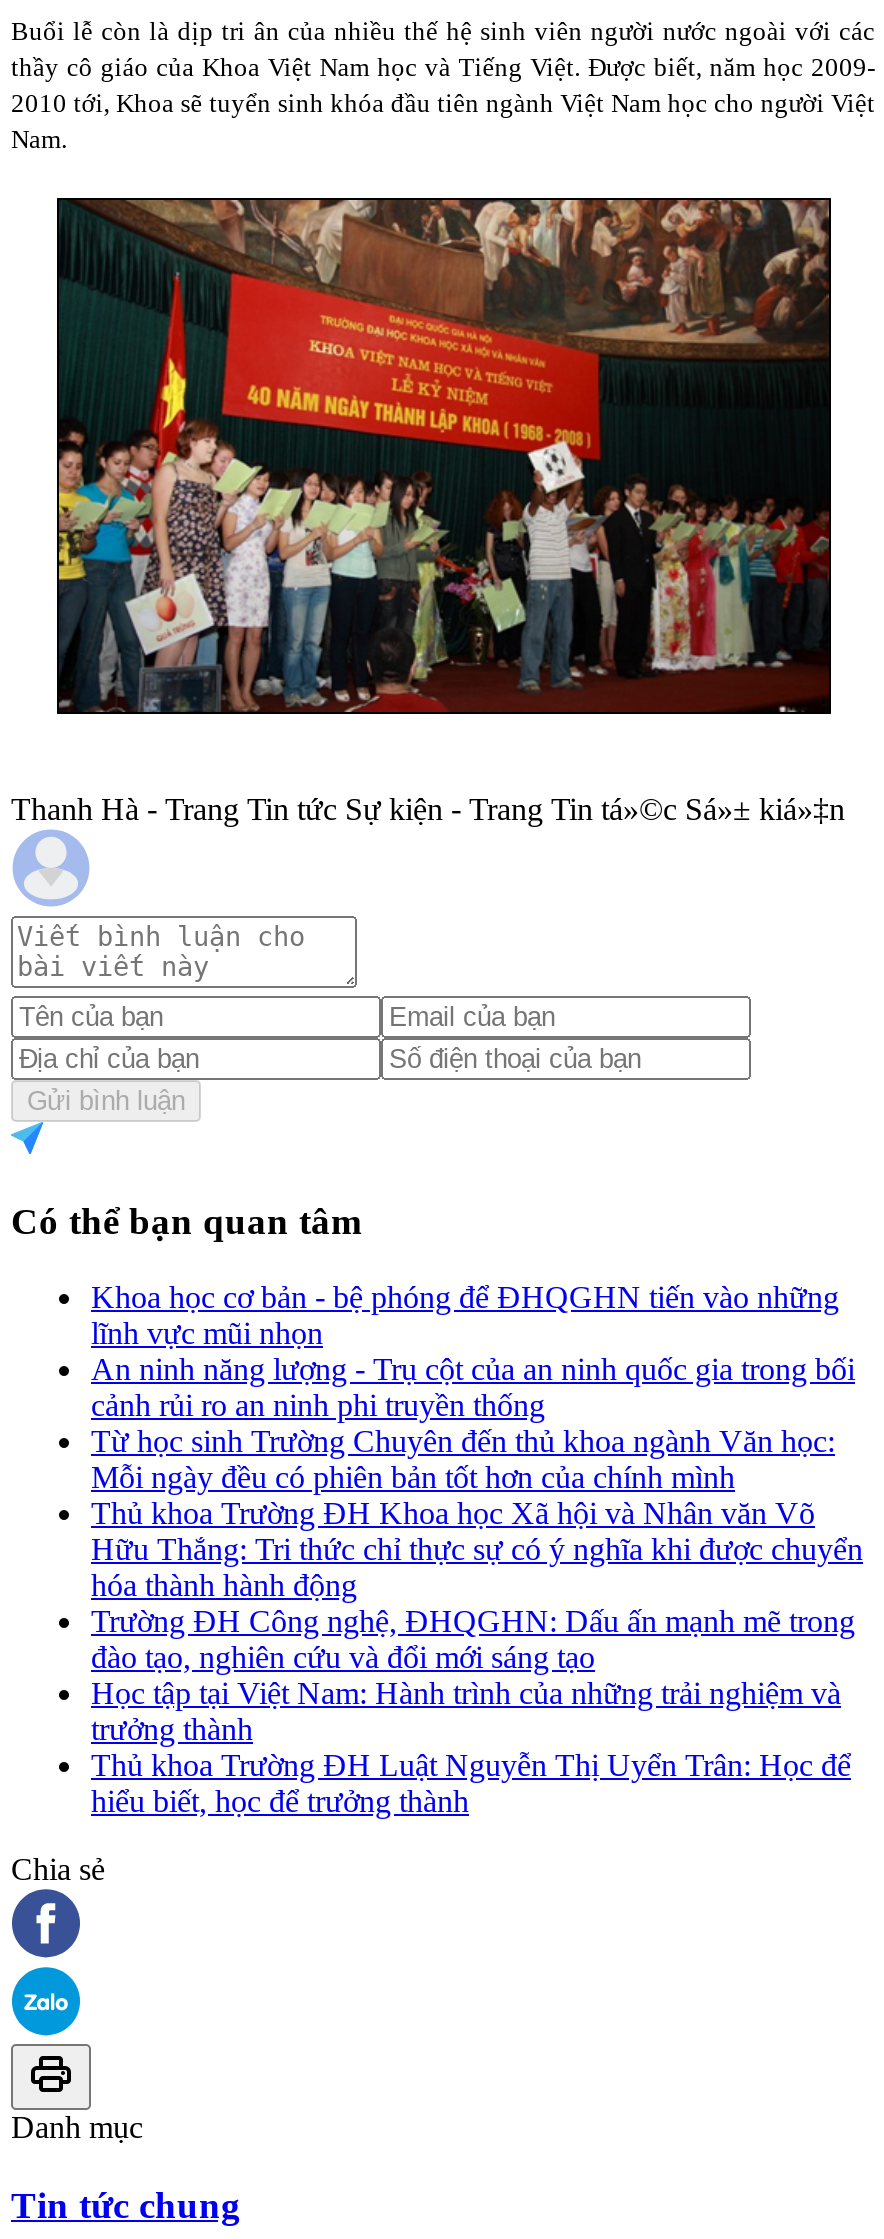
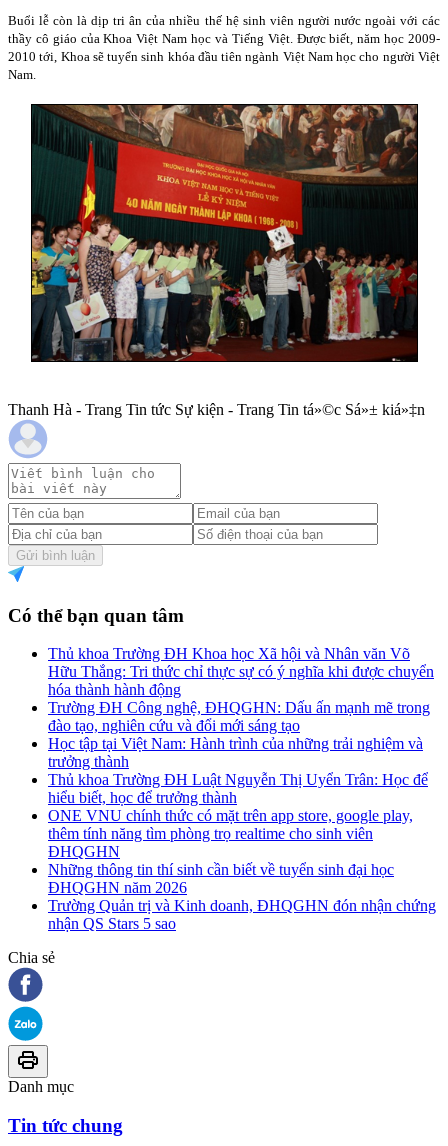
[91,1280,855,1494] Khoa học cơ bản - bệ phóng để ĐHQGHN tiến vào những | lĩnh vực mũi nhọn | An ninh năng lượng - Trụ cột của an ninh quốc gia trong bối | cảnh rủi ro an ninh phi truyền thống | Từ học sinh Trường Chuyên đến thủ khoa ngành Văn học: | Mỗi ngày đều có phiên bản tốt hơn của chính mình -> none
moved [91,1496,863,1818] -> [48,645,434,806]: Thủ khoa Trường ĐH Khoa học Xã hội và Nhân văn Võ | Hữu Thắng: Tri thức chỉ thực sự có ý nghĩa khi được chuyển | hóa thành hành động | ... | Thủ khoa Trường ĐH Luật Nguyễn Thị Uyển Trân: Học để | hiểu biết, học để trưởng thành
none -> [48,807,436,932] ONE VNU chính thức có mặt trên app store, google play, | thêm tính năng tìm phòng trọ realtime cho sinh viên | ĐHQGHN | Những thông tin thí sinh cần biết về tuyển sinh đại học | ĐHQGHN năm 2026 | Trường Quản trị và Kinh doanh, ĐHQGHN đón nhận chứng | nhận QS Stars 5 sao

